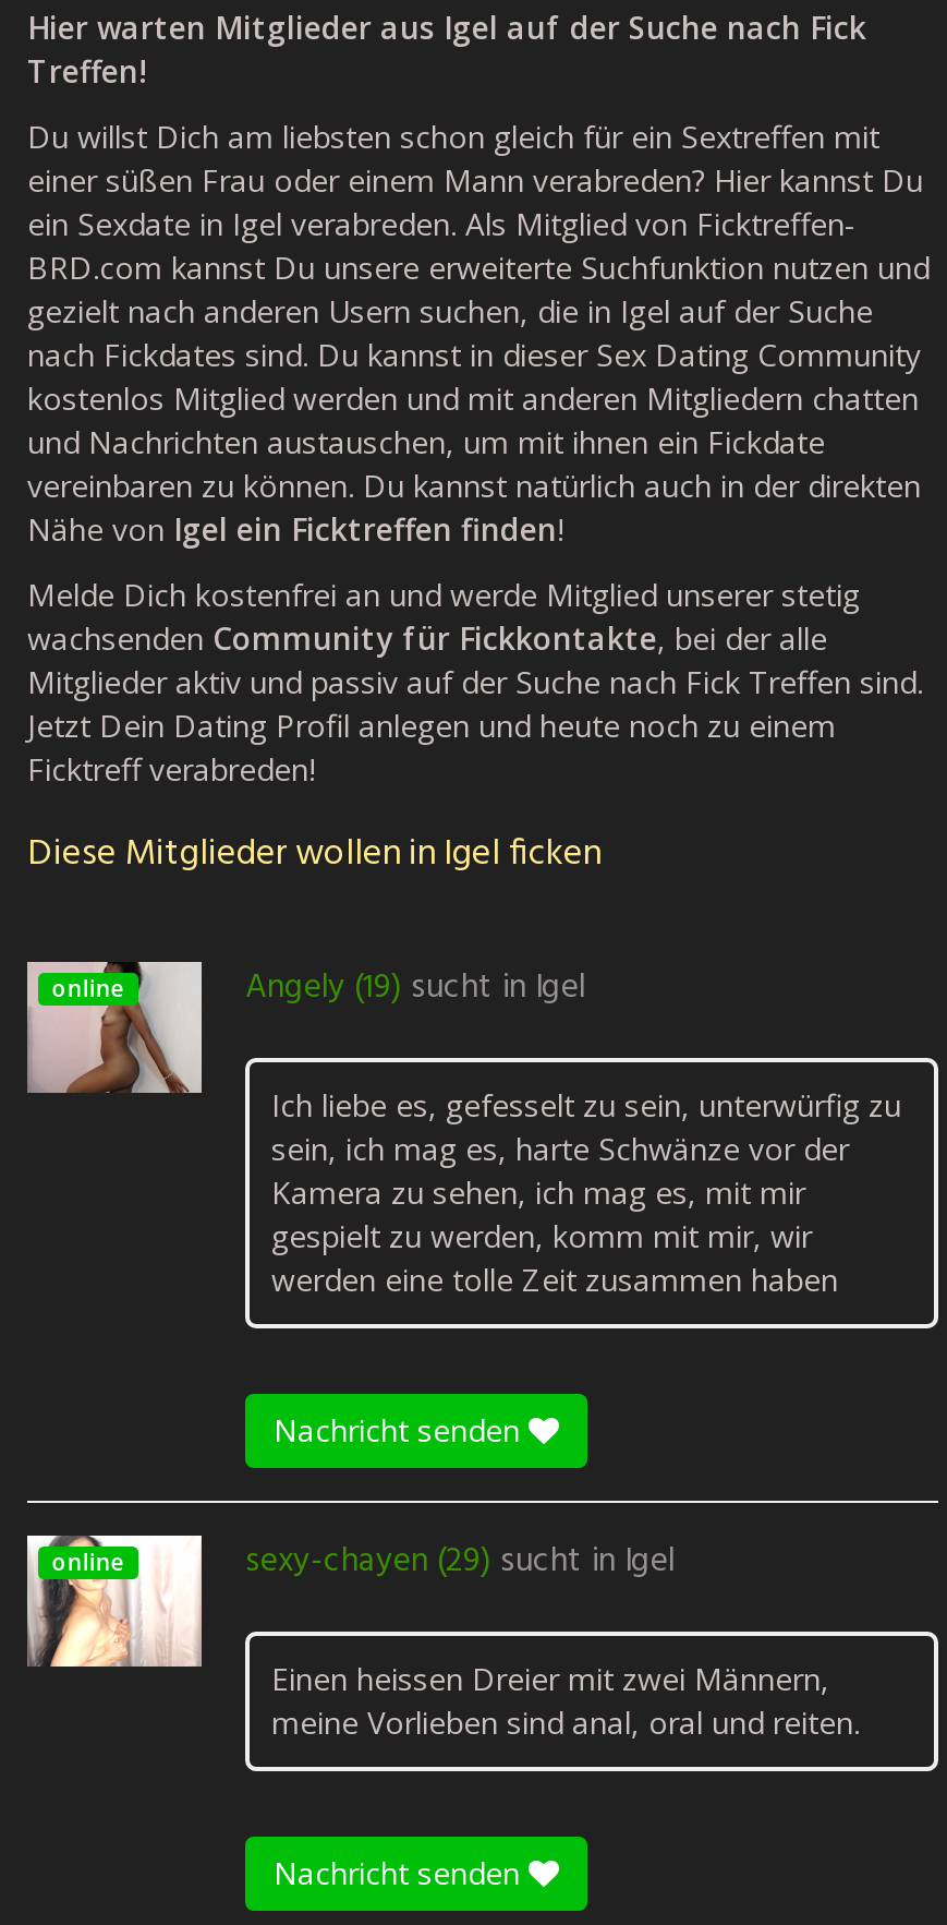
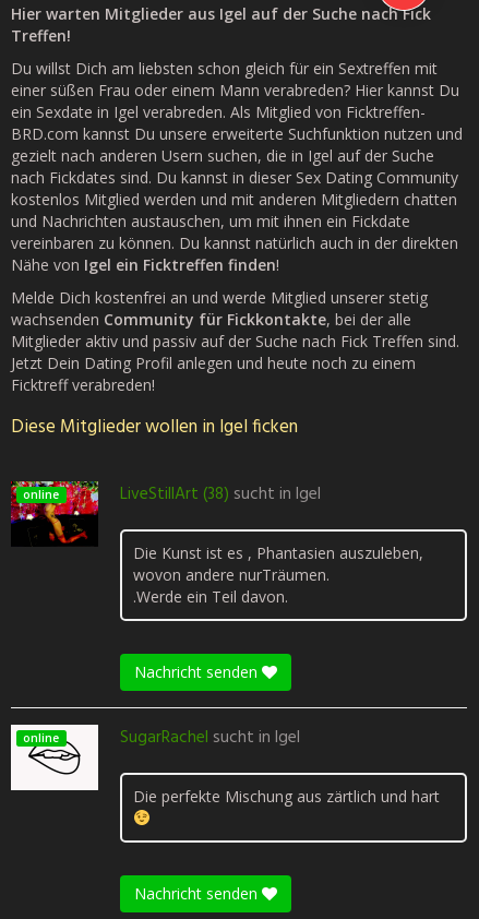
[25,960,585,1095] [image] | Angely (19) sucht in Igel -> [10,480,321,546] [image] | LiveStillArt (38) sucht in Igel
[271,1084,901,1300] Ich liebe es, gefesselt zu sein, unterwürfig zu | sein, ich mag es, harte Schwänze vor der | Kamera zu sehen, ich mag es, mit mir | gespielt zu werden, komm mit mir, wir | werden eine tolle Zeit zusammen haben -> [133,542,423,607] Die Kunst ist es , Phantasien auszuleben, | wovon andere nurTräumen. | .Werde ein Teil davon.
[25,1536,675,1669] [image] | sexy-chayen (29) sucht in Igel -> [11,725,300,791] [image] | SugarRachel sucht in Igel
[271,1658,860,1743] Einen heissen Dreier mit zwei Männern, | meine Vorlieben sind anal, oral und reiten. -> [133,786,440,807] Die perfekte Mischung aus zärtlich und hart

